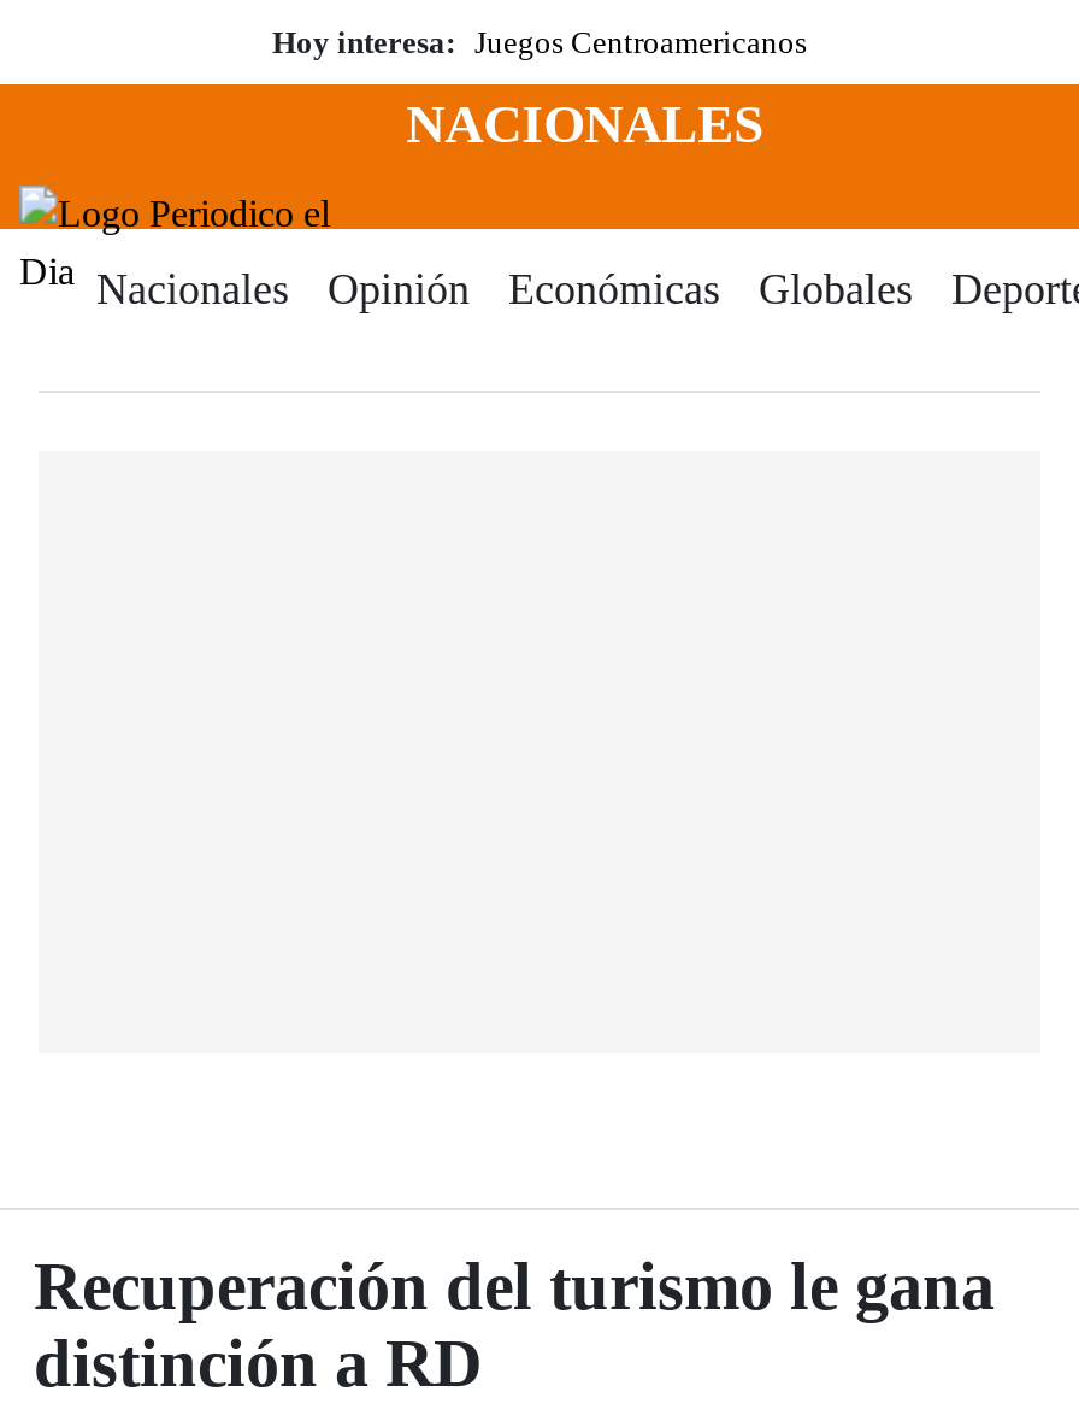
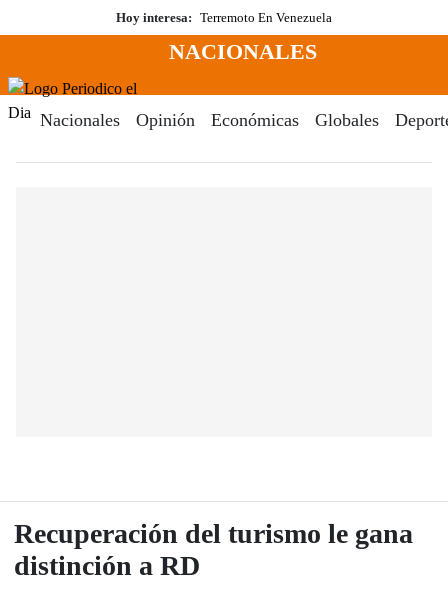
[272,24,807,60] Hoy interesa: Juegos Centroamericanos -> [116,10,332,25] Hoy interesa: Terremoto En Venezuela

